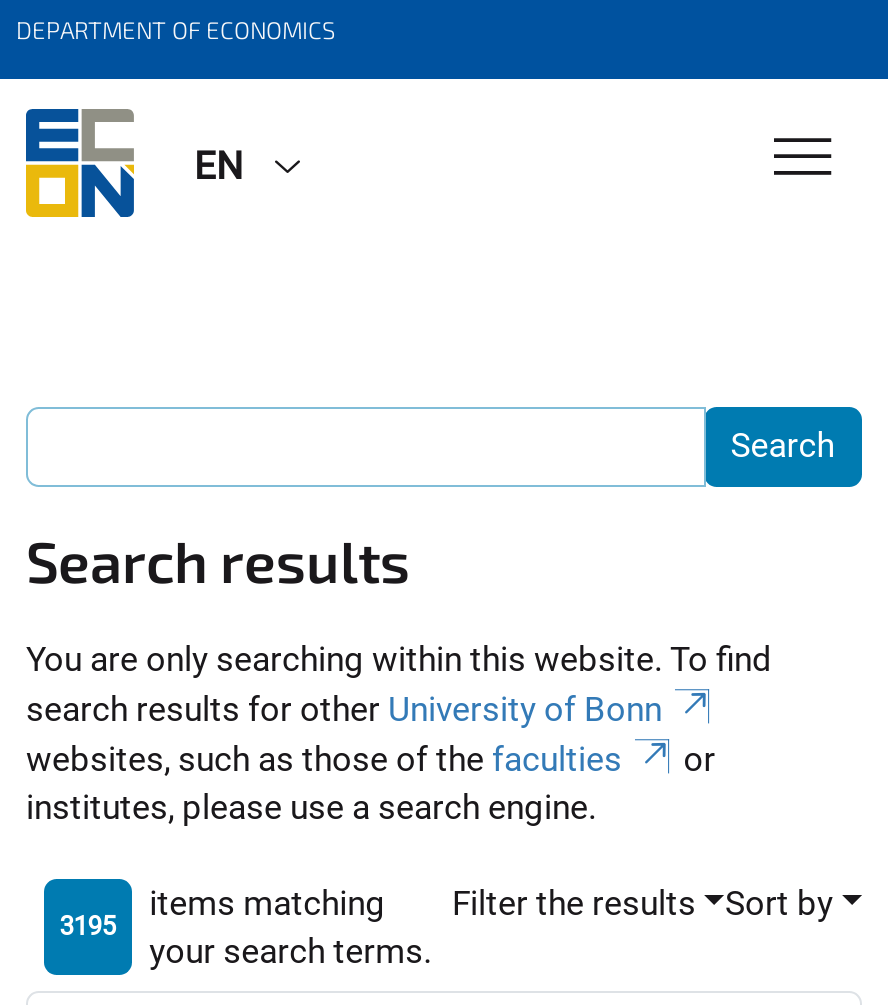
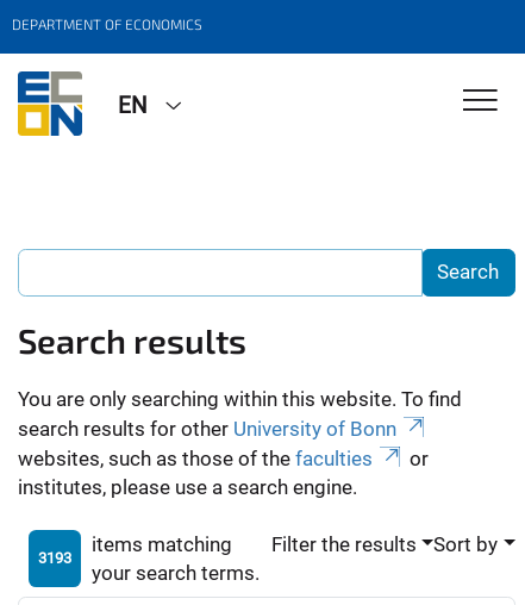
[60,911,116,941] 3195 -> [38,549,71,567] 3193

